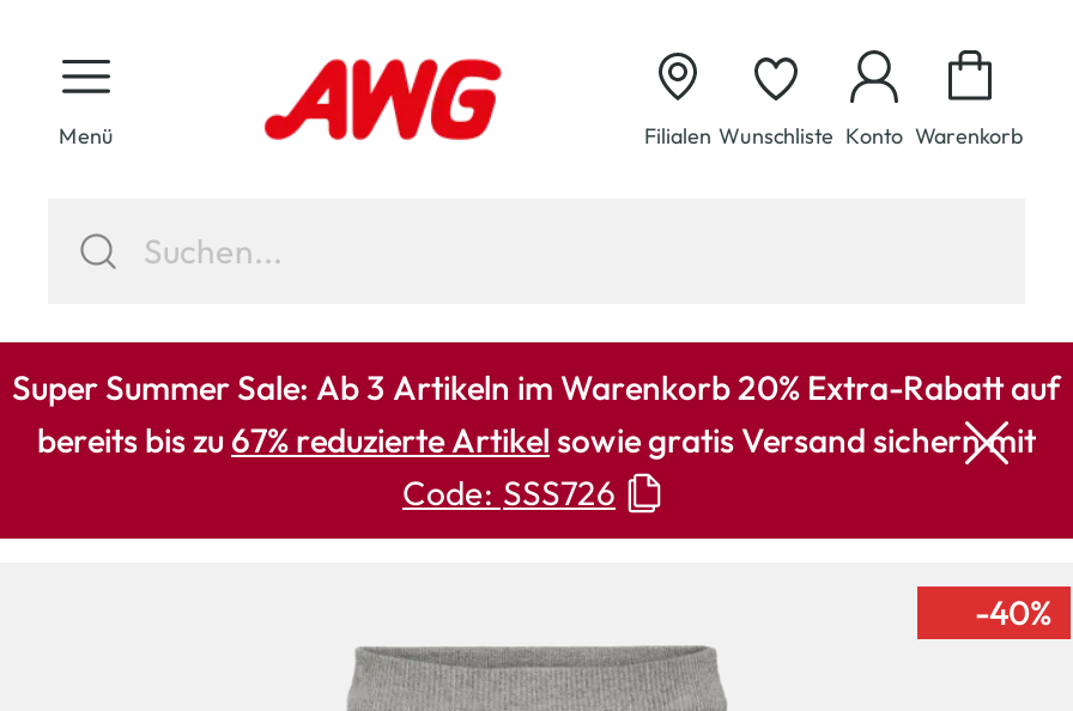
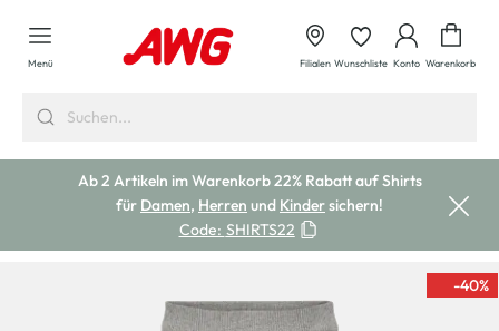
[12,366,1061,515] Super Summer Sale: Ab 3 Artikeln im Warenkorb 20% Extra-Rabatt auf | bereits bis zu 67% reduzierte Artikel sowie gratis Versand sichern mit | Code: SSS726 -> [77,171,422,240] Ab 2 Artikeln im Warenkorb 22% Rabatt auf Shirts | für Damen, Herren und Kinder sichern! | Code: SHIRTS22

